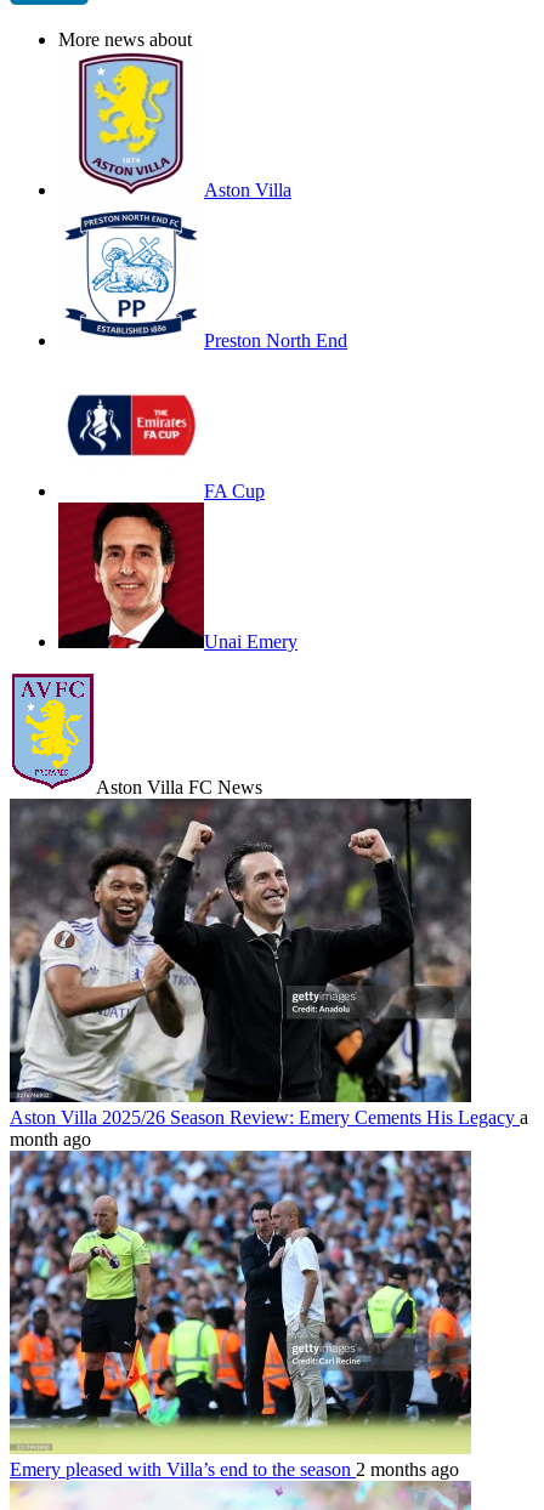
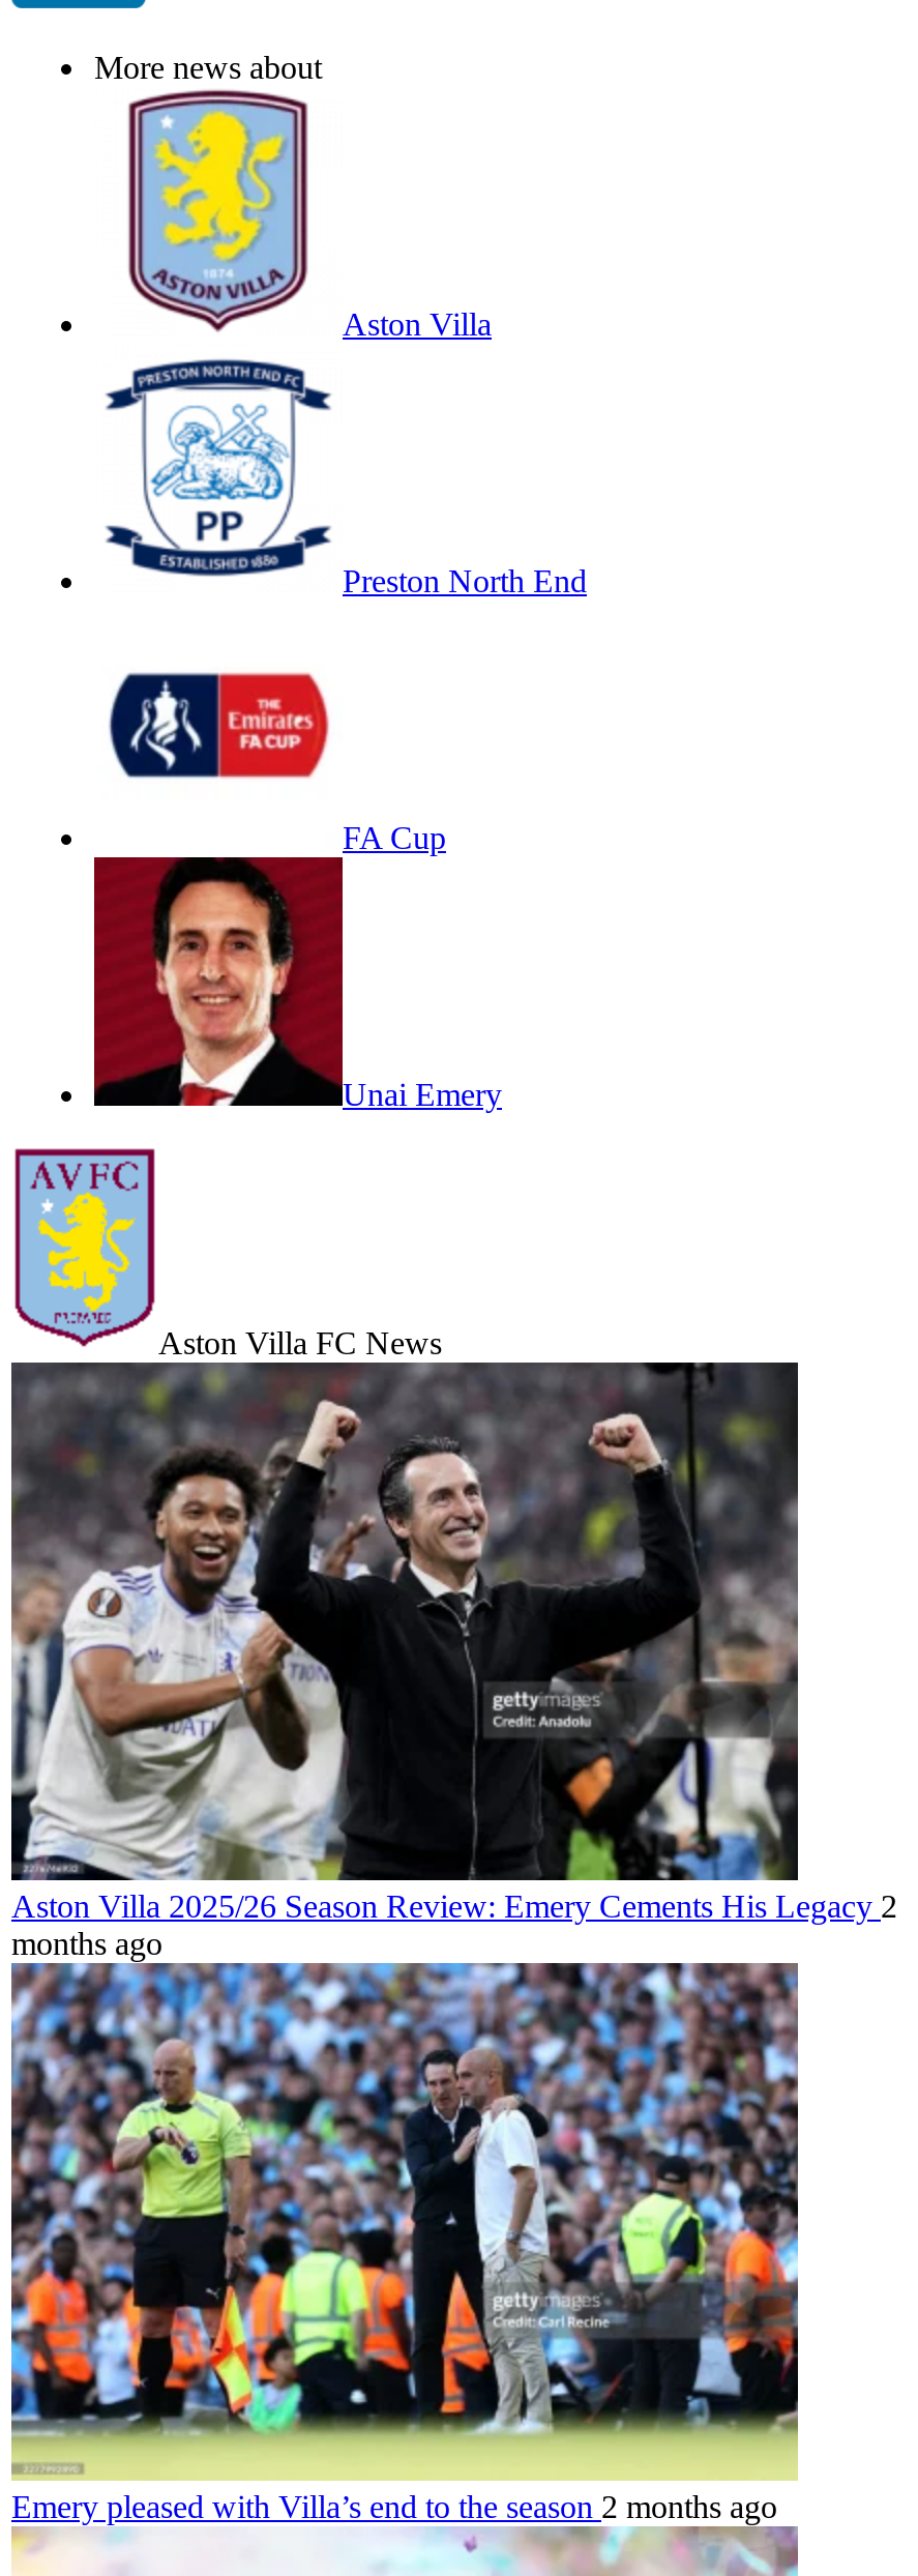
[10,1107,528,1128] Aston Villa 2025/26 Season Review: Emery Cements His Legacy a -> [11,1889,897,1924] Aston Villa 2025/26 Season Review: Emery Cements His Legacy 2
[10,1129,91,1149] month ago -> [11,1926,162,1961] months ago

